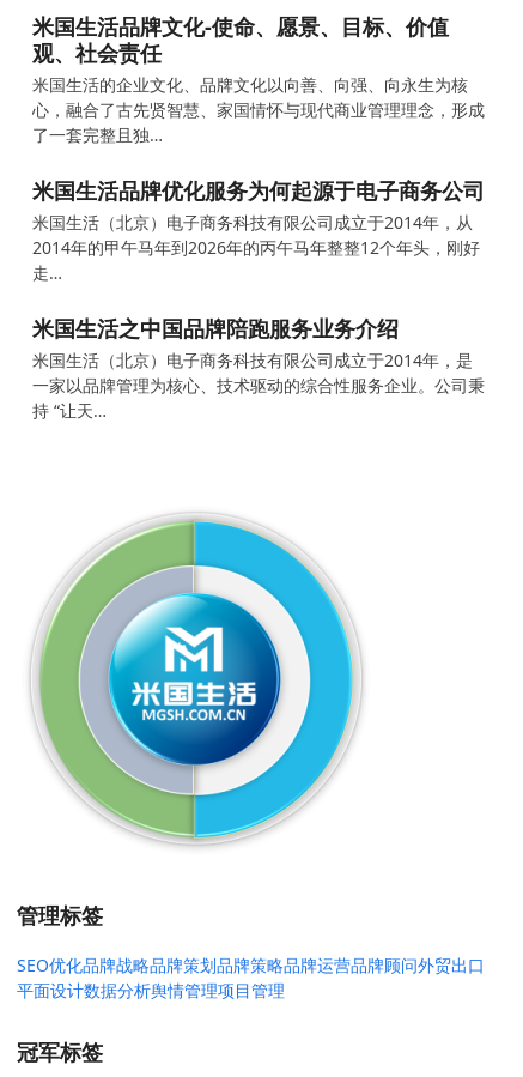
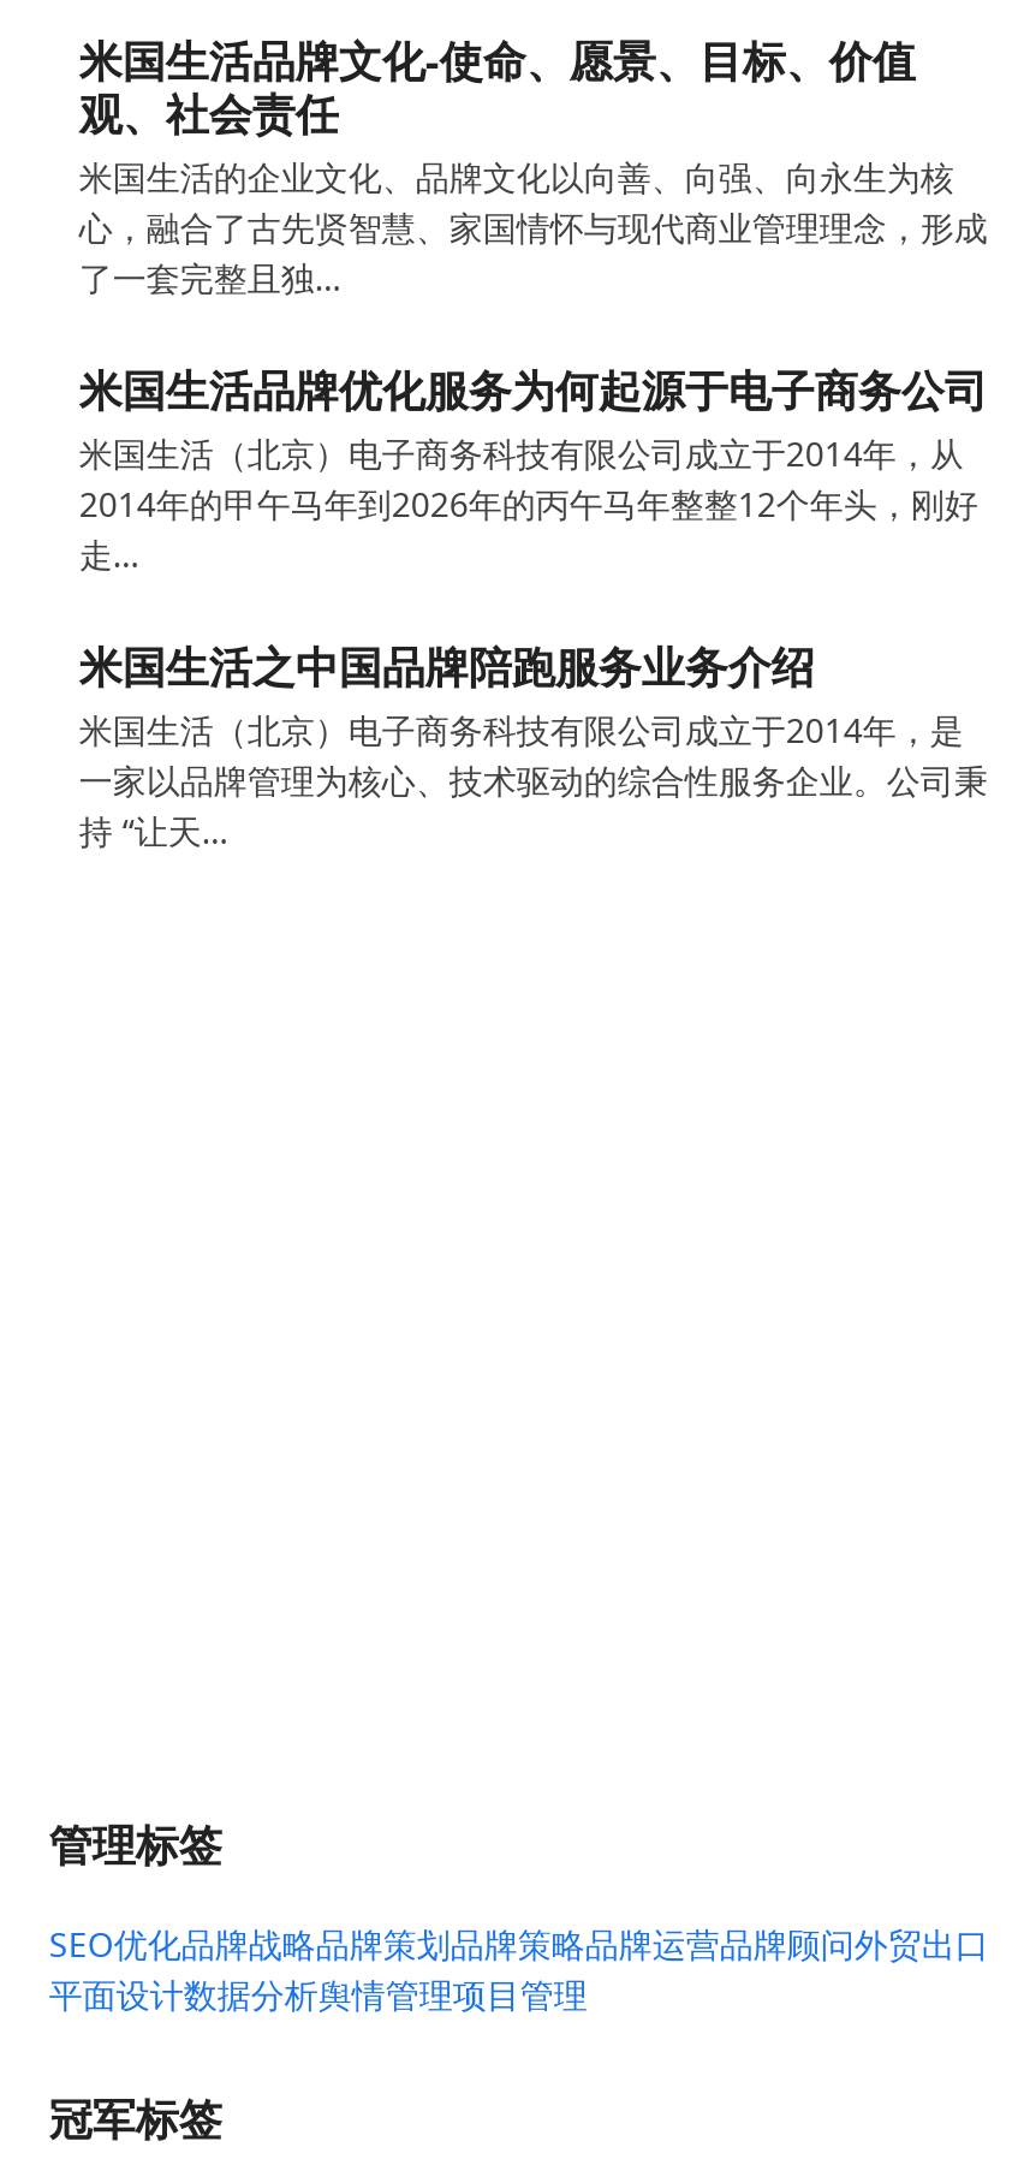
[29,515,364,847] [image] -> none

